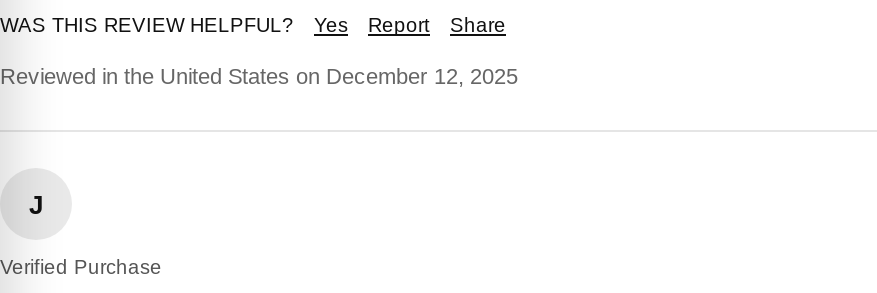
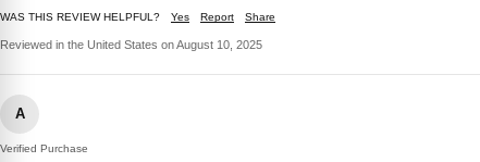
[0,64,518,88] Reviewed in the United States on December 12, 2025 -> [0,38,262,51] Reviewed in the United States on August 10, 2025
[29,189,43,219] J -> [15,106,24,122] A

